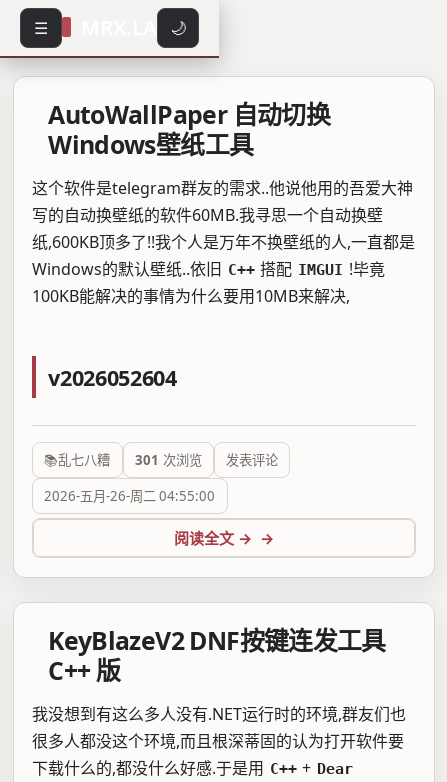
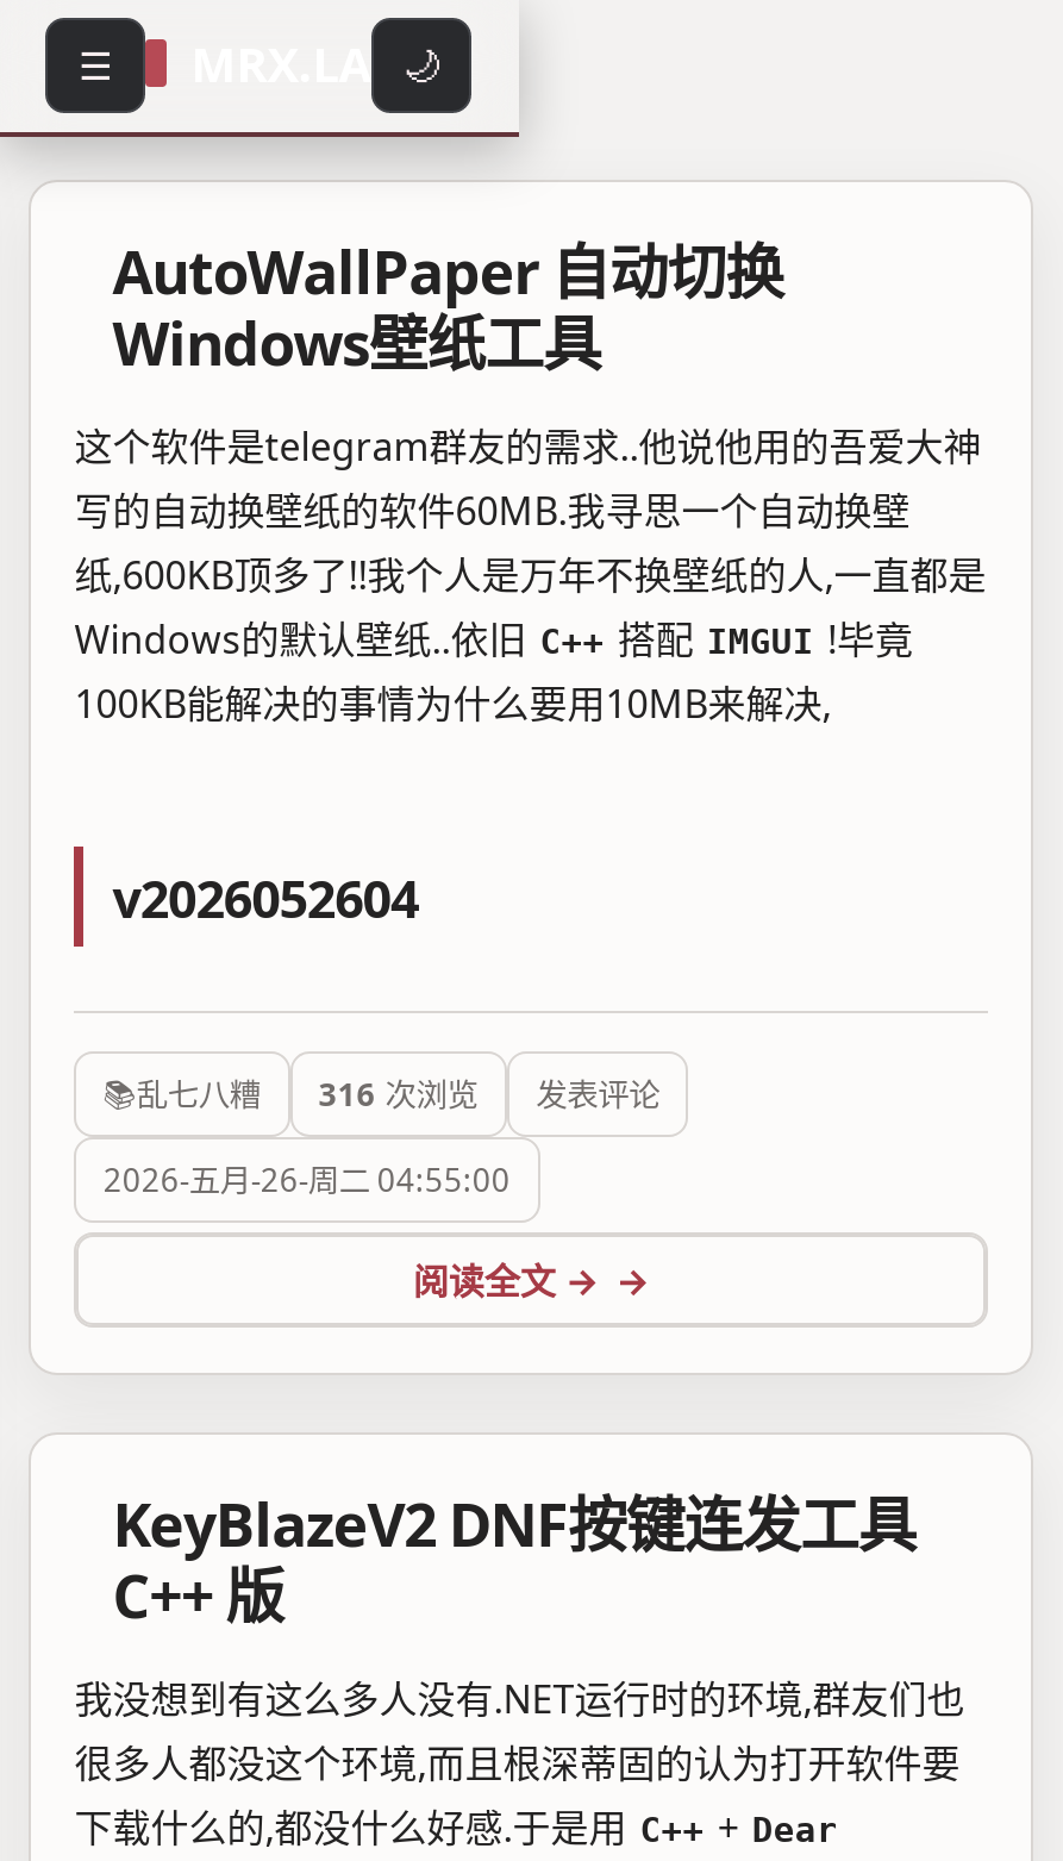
[135,451,202,469] 301 次浏览 -> [319,1073,478,1115] 316 次浏览

